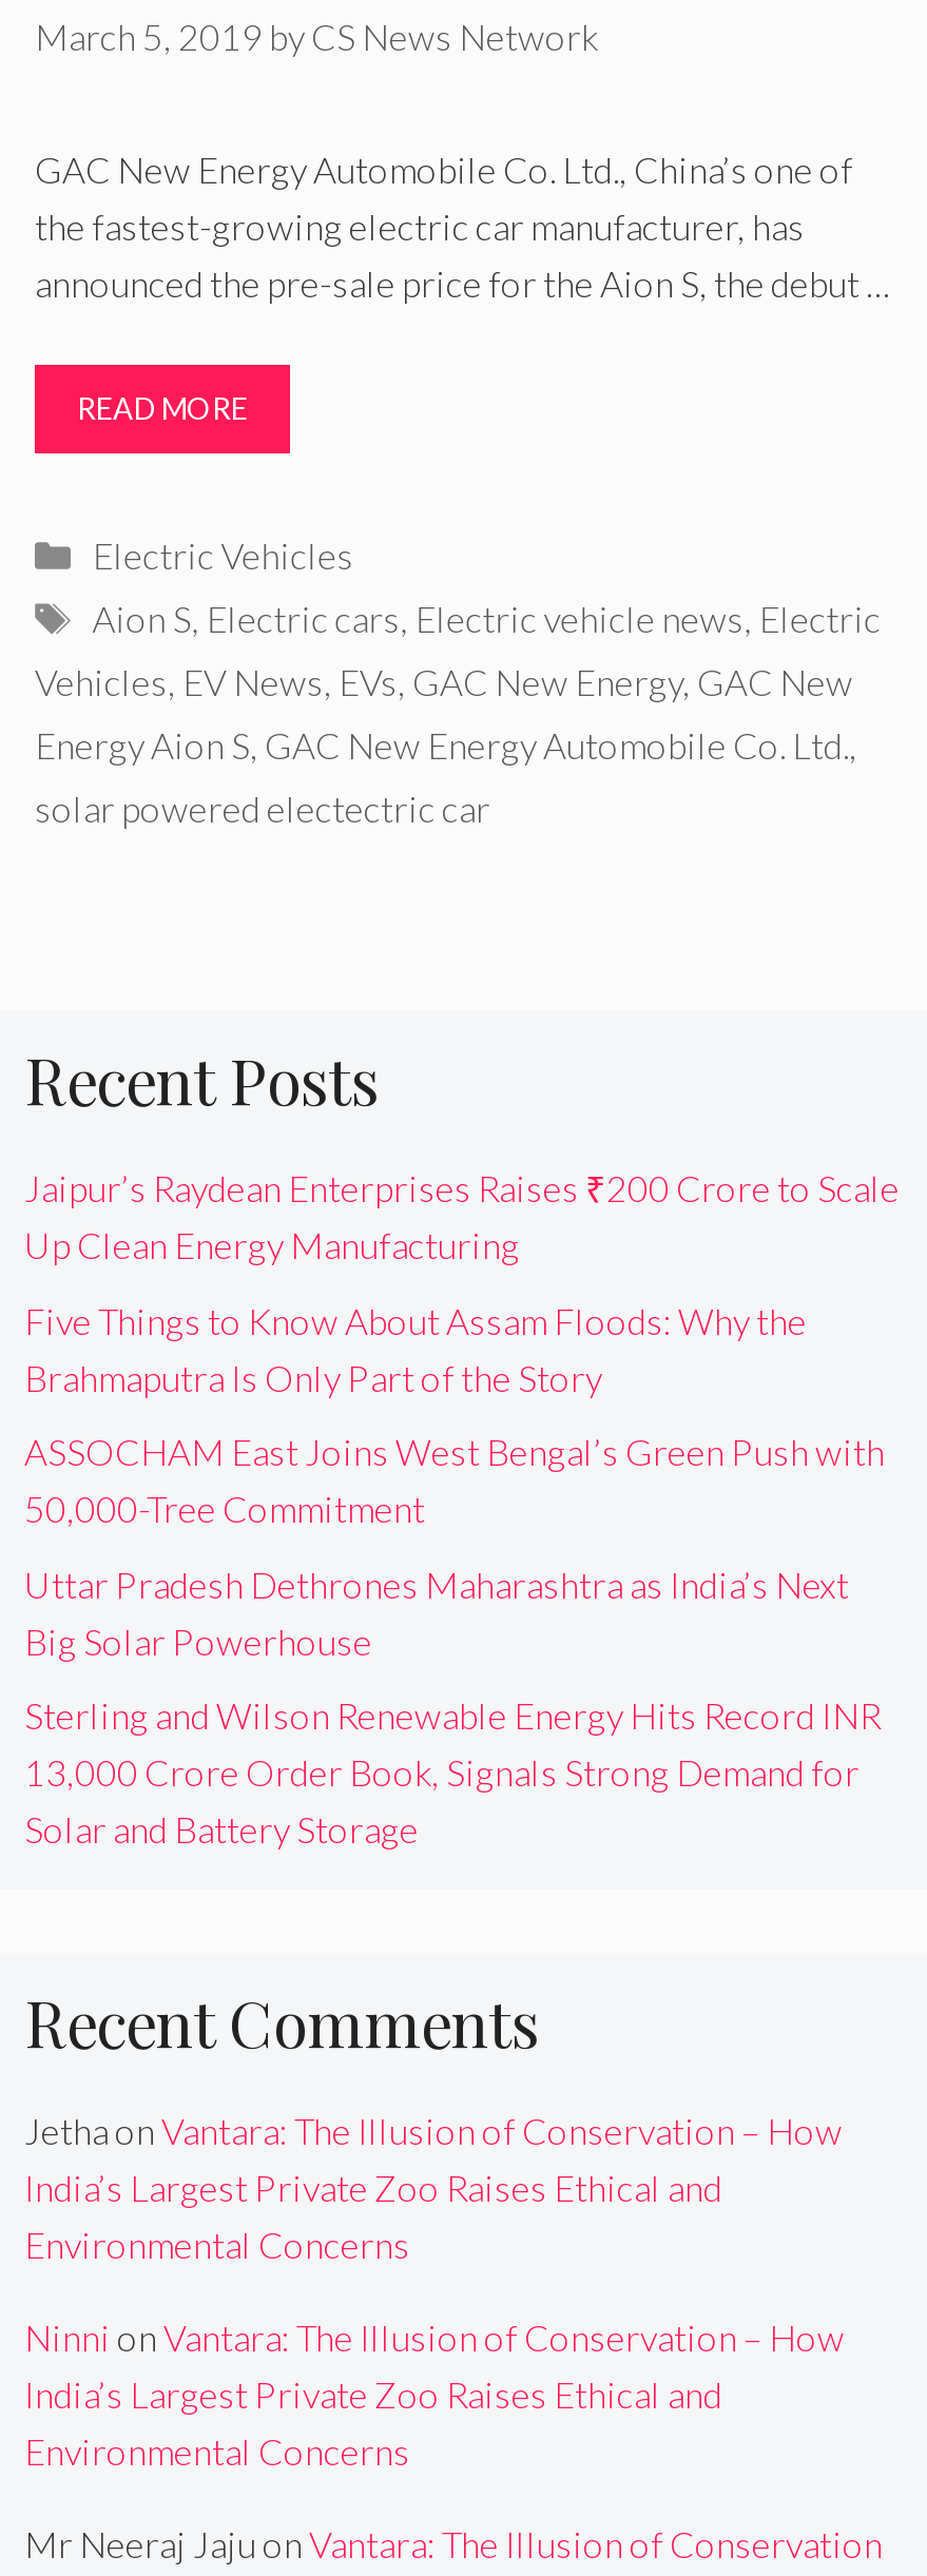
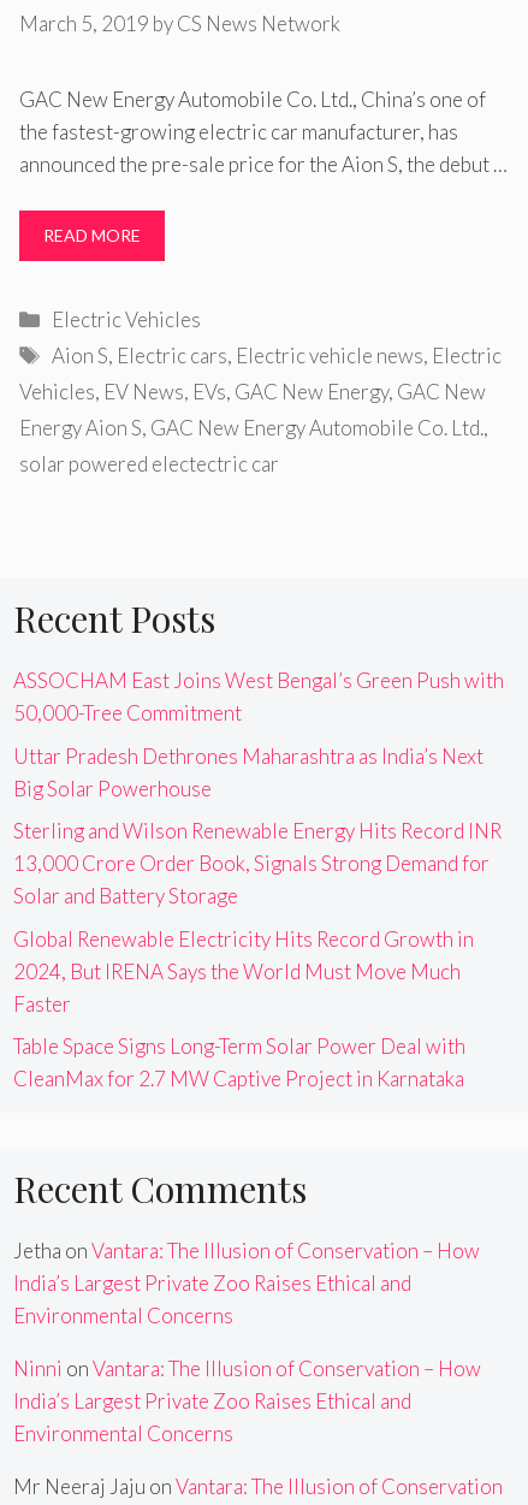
[24,1166,900,1399] Jaipur’s Raydean Enterprises Raises ₹200 Crore to Scale | Up Clean Energy Manufacturing | Five Things to Know About Assam Floods: Why the | Brahmaputra Is Only Part of the Story -> none
moved [24,1430,885,1852] -> [13,668,504,908]: ASSOCHAM East Joins West Bengal’s Green Push with | 50,000-Tree Commitment | Uttar Pradesh Dethrones Maharashtra as India’s Next | Big Solar Powerhouse | Sterling and Wilson Renewable Energy Hits Record INR | 13,000 Crore Order Book, Signals Strong Demand for | Solar and Battery Storage
none -> [13,926,474,1091] Global Renewable Electricity Hits Record Growth in | 2024, But IRENA Says the World Must Move Much | Faster | Table Space Signs Long-Term Solar Power Deal with | CleanMax for 2.7 MW Captive Project in Karnataka

